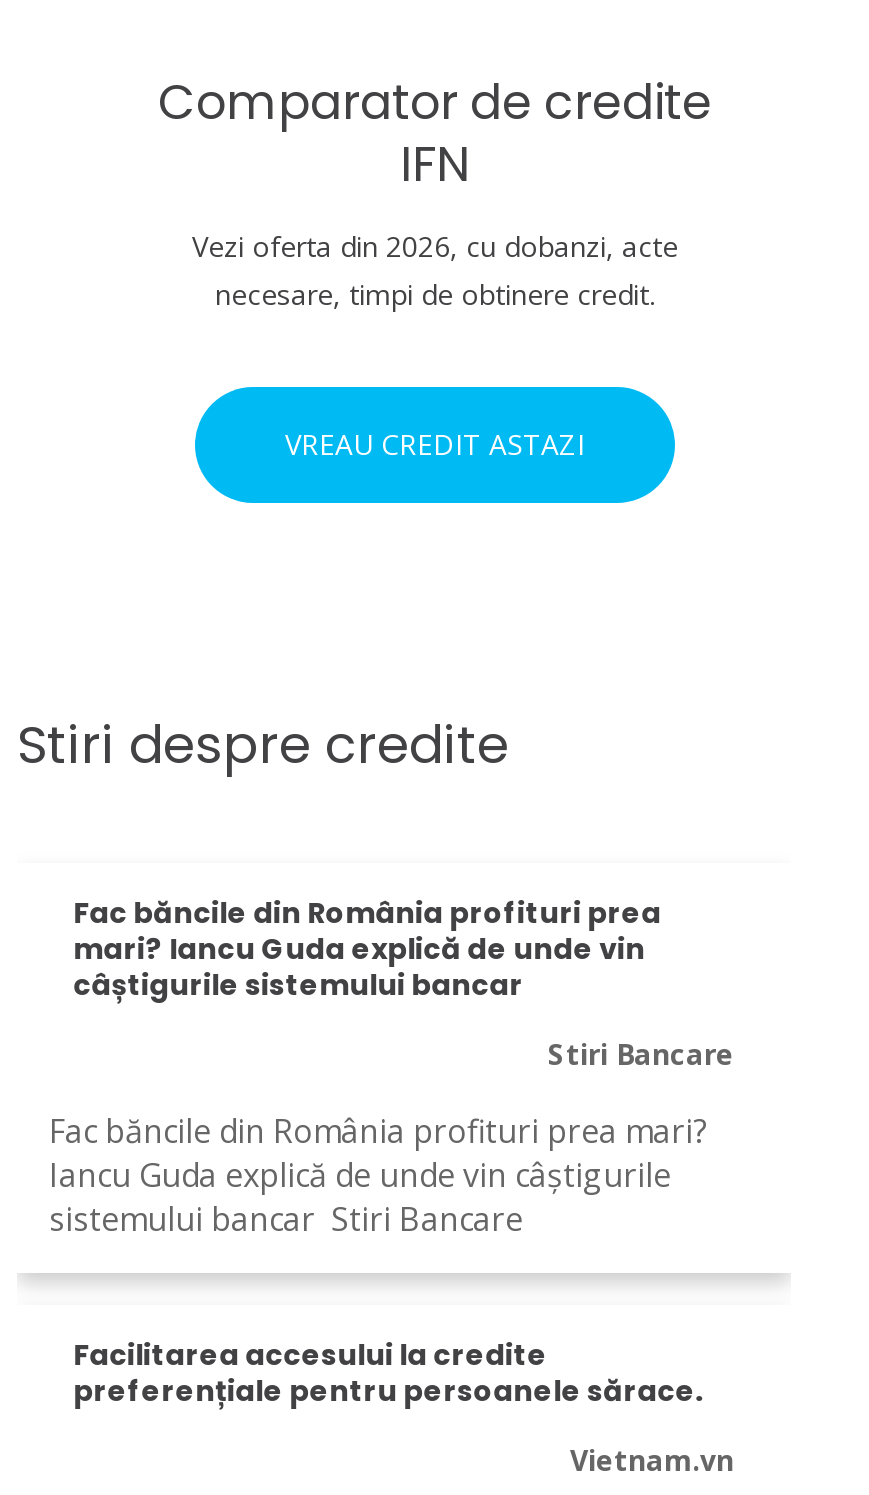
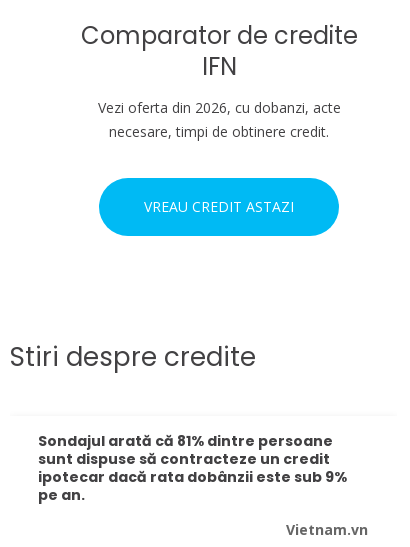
[49,894,734,1411] Fac băncile din România profituri prea | mari? Iancu Guda explică de unde vin | câștigurile sistemului bancar | Stiri Bancare | Fac băncile din România profituri prea mari? | Iancu Guda explică de unde vin câștigurile | sistemului bancar Stiri Bancare | Facilitarea accesului la credite | preferențiale pentru persoanele sărace. -> [38,431,347,505] Sondajul arată că 81% dintre persoane | sunt dispuse să contracteze un credit | ipotecar dacă rata dobânzii este sub 9% | pe an.

